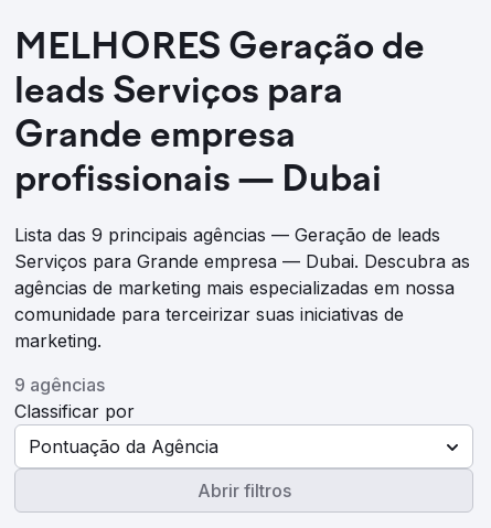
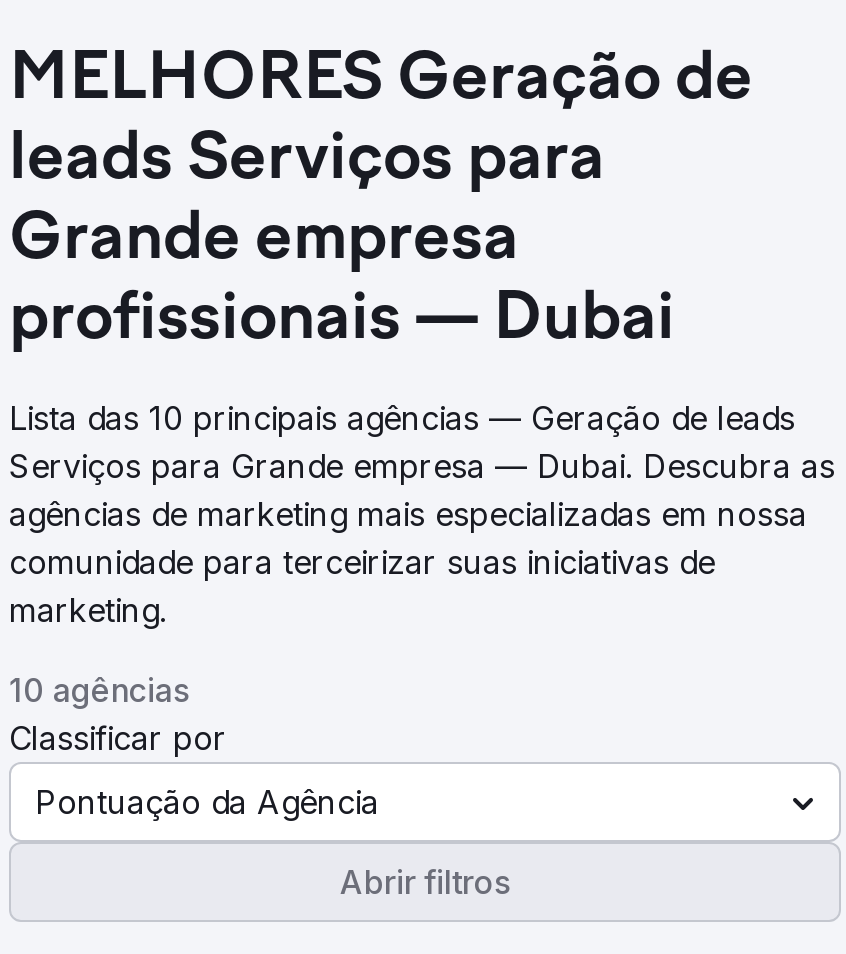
[14,224,440,246] Lista das 9 principais agências — Geração de leads -> [9,398,795,438] Lista das 10 principais agências — Geração de leads
[14,374,105,396] 9 agências -> [9,670,189,710] 10 agências

